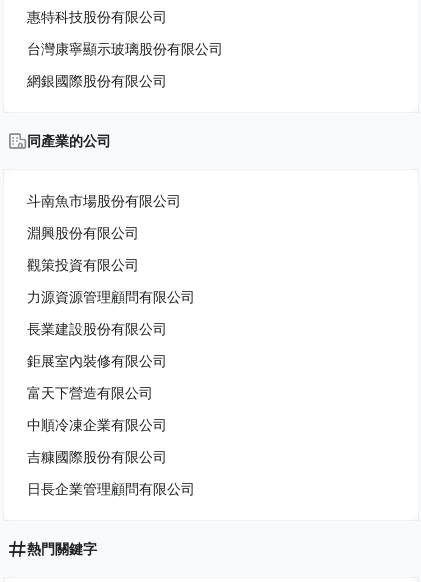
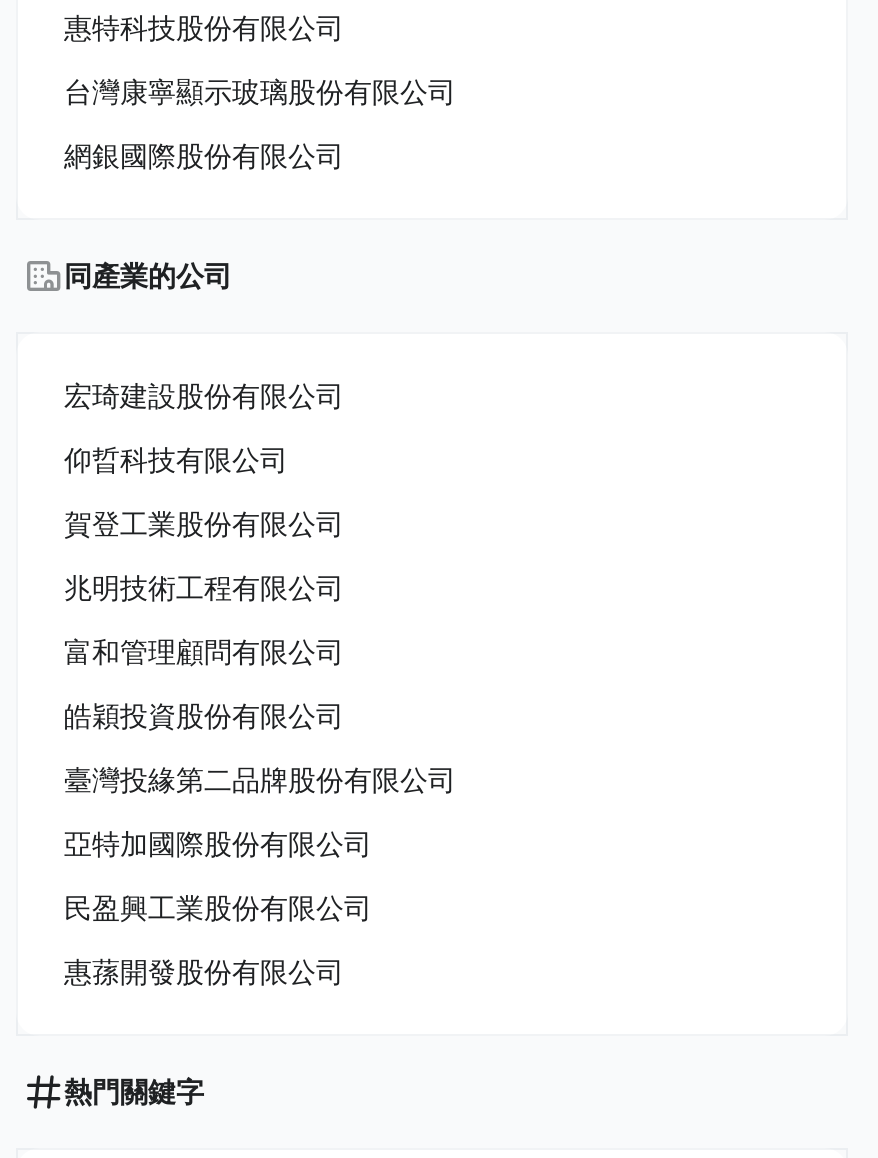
[27,192,181,209] 斗南魚市場股份有限公司 -> [64,378,344,412] 宏琦建設股份有限公司
[27,224,139,241] 淵興股份有限公司 -> [64,442,288,476] 仰晢科技有限公司
[27,256,139,273] 觀策投資有限公司 -> [64,506,344,540] 賀登工業股份有限公司
[27,288,195,305] 力源資源管理顧問有限公司 -> [64,570,344,604] 兆明技術工程有限公司
[27,320,167,337] 長業建設股份有限公司 -> [64,634,344,668] 富和管理顧問有限公司
[27,352,167,369] 鉅展室內裝修有限公司 -> [64,698,344,732] 皓穎投資股份有限公司
[27,384,153,401] 富天下營造有限公司 -> [64,762,456,796] 臺灣投緣第二品牌股份有限公司
[27,416,167,433] 中順冷凍企業有限公司 -> [64,826,372,860] 亞特加國際股份有限公司
[27,448,167,465] 吉糠國際股份有限公司 -> [64,890,372,924] 民盈興工業股份有限公司
[27,480,195,497] 日長企業管理顧問有限公司 -> [64,954,344,988] 惠蓀開發股份有限公司

